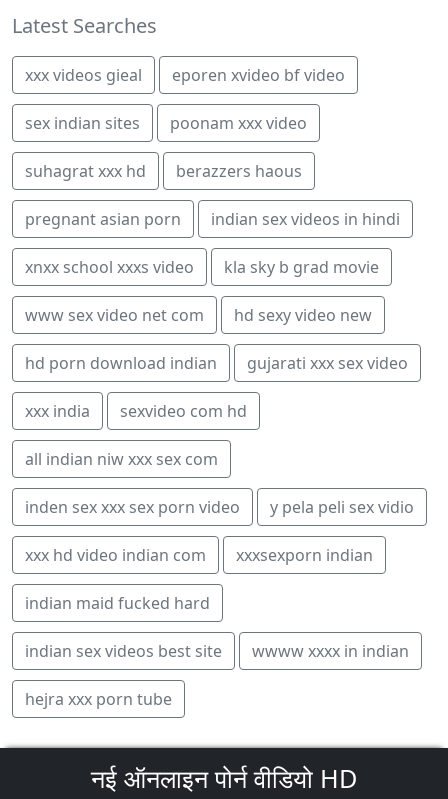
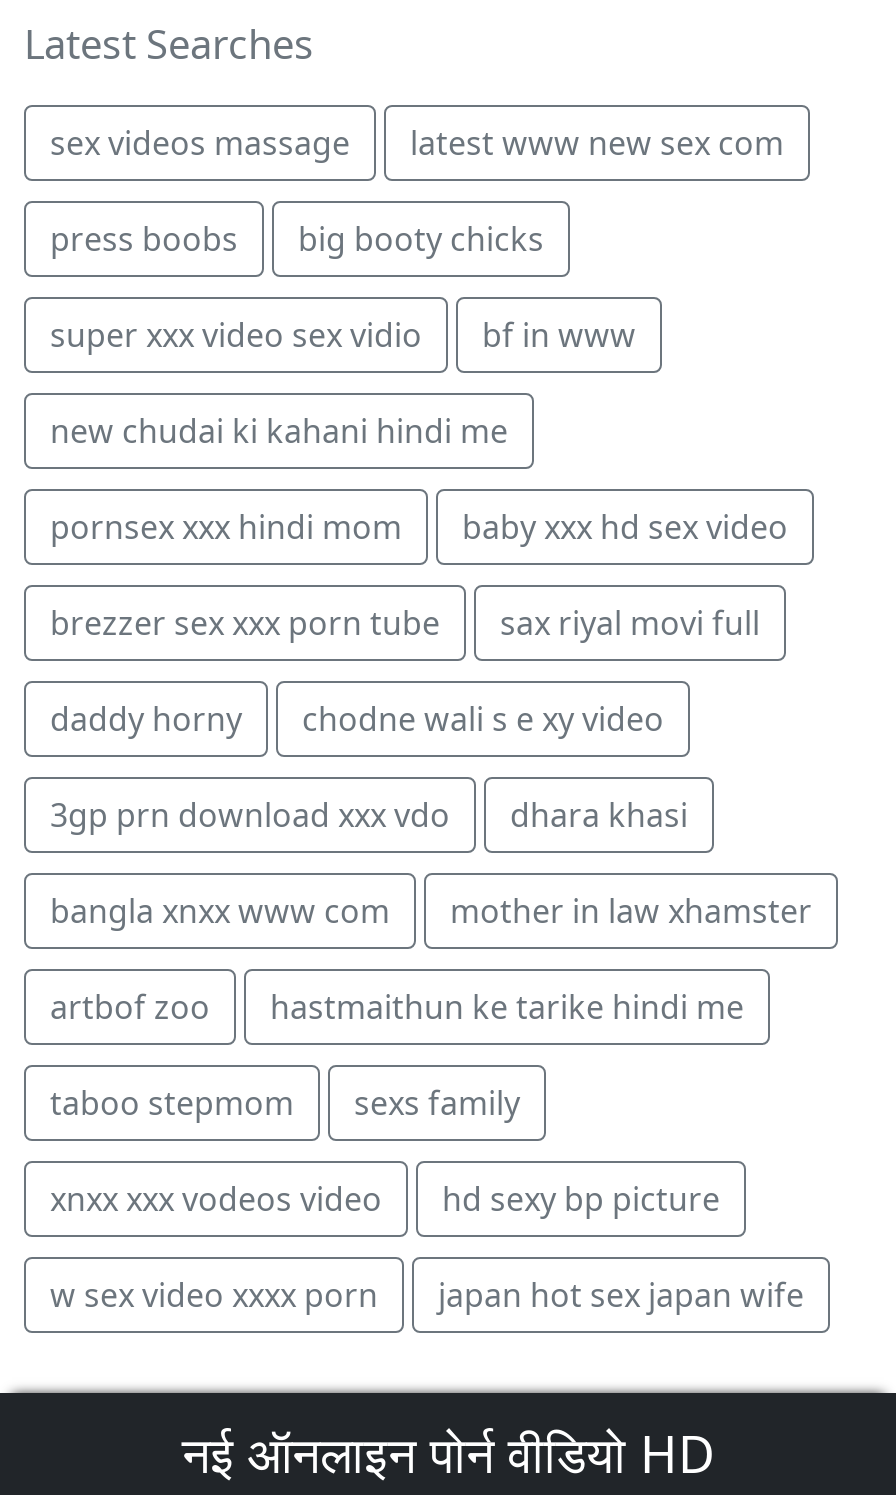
[25,63,414,709] xxx videos gieal | eporen xvideo bf video | sex indian sites | poonam xxx video | suhagrat xxx hd | berazzers haous | pregnant asian porn | indian sex videos in hindi | xnxx school xxxs video | kla sky b grad movie | www sex video net com | hd sexy video new | hd porn download indian | gujarati xxx sex video | xxx india | sexvideo com hd | all indian niw xxx sex com | inden sex xxx sex porn video | y pela peli sex vidio | xxx hd video indian com | xxxsexporn indian | indian maid fucked hard | indian sex videos best site | wwww xxxx in indian | hejra xxx porn tube -> [50,120,812,1316] sex videos massage | latest www new sex com | press boobs | big booty chicks | super xxx video sex vidio | bf in www | new chudai ki kahani hindi me | pornsex xxx hindi mom | baby xxx hd sex video | brezzer sex xxx porn tube | sax riyal movi full | daddy horny | chodne wali s e xy video | 3gp prn download xxx vdo | dhara khasi | bangla xnxx www com | mother in law xhamster | artbof zoo | hastmaithun ke tarike hindi me | taboo stepmom | sexs family | xnxx xxx vodeos video | hd sexy bp picture | w sex video xxxx porn | japan hot sex japan wife

